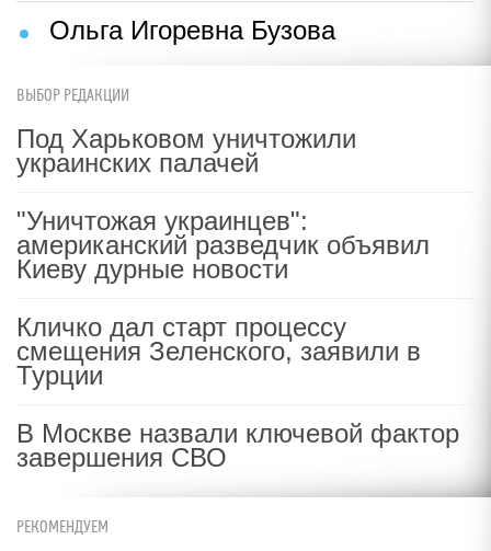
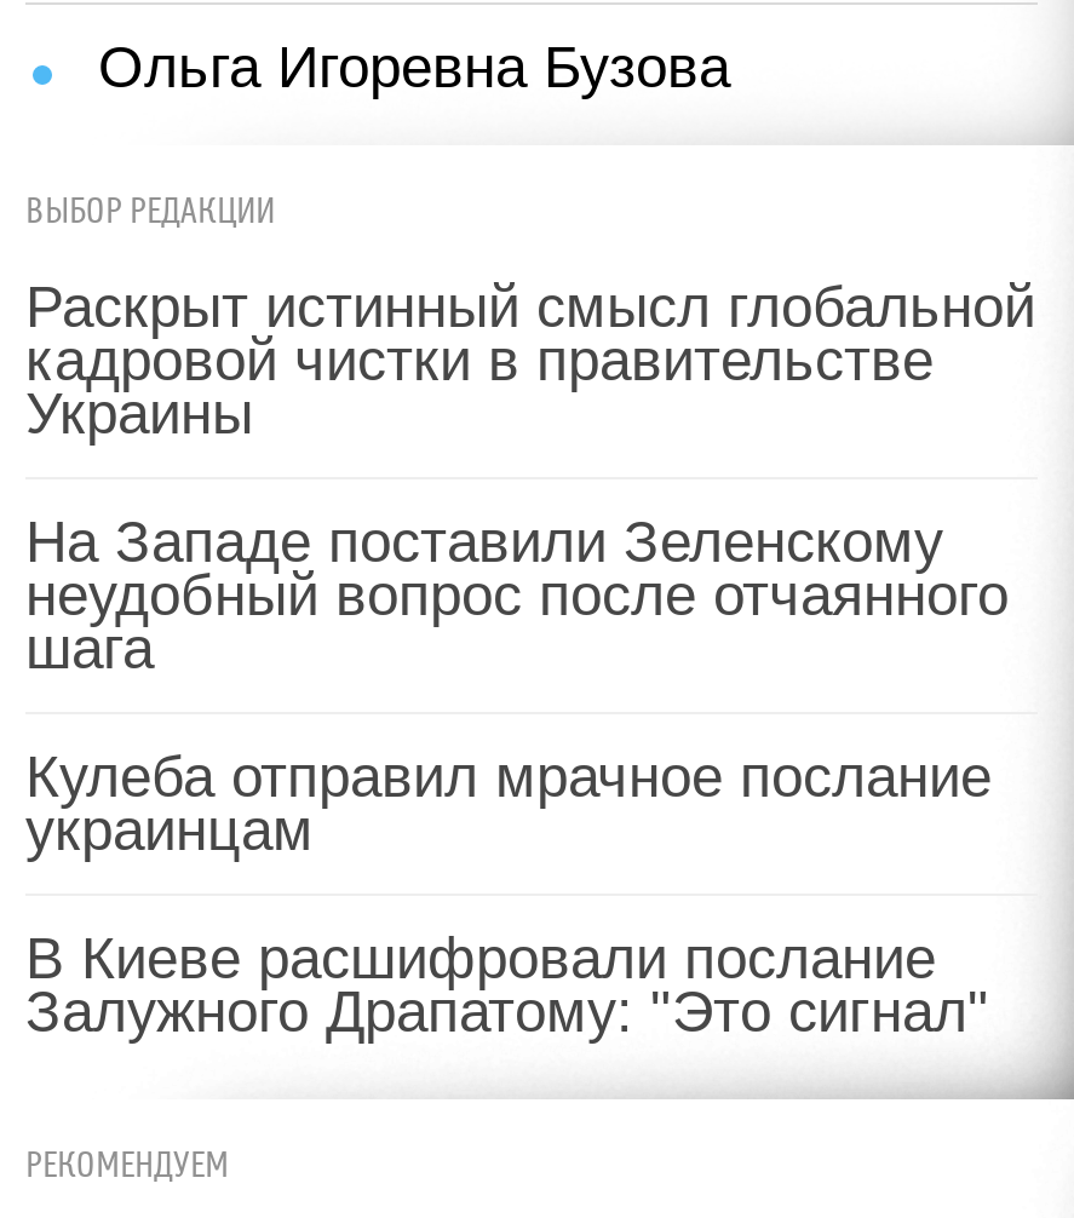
[16,124,356,177] Под Харьковом уничтожили | украинских палачей -> [25,274,1035,446] Раскрыт истинный смысл глобальной | кадровой чистки в правительстве | Украины
[16,206,430,284] "Уничтожая украинцев": | американский разведчик объявил | Киеву дурные новости -> [25,509,1009,680] На Западе поставили Зеленскому | неудобный вопрос после отчаянного | шага
[16,312,421,390] Кличко дал старт процессу | смещения Зеленского, заявили в | Турции -> [25,743,992,862] Кулеба отправил мрачное послание | украинцам
[16,418,459,472] В Москве назвали ключевой фактор | завершения СВО -> [25,925,989,1044] В Киеве расшифровали послание | Залужного Драпатому: "Это сигнал"

